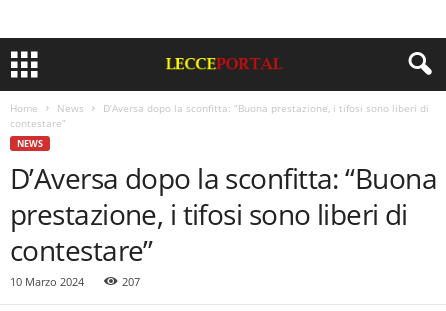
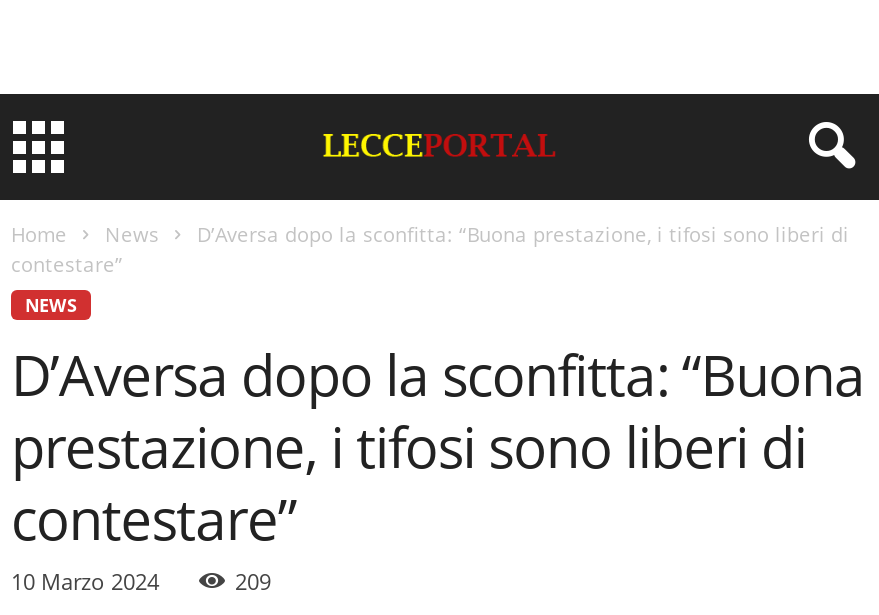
[122,274,140,289] 207 -> [235,566,271,596] 209

